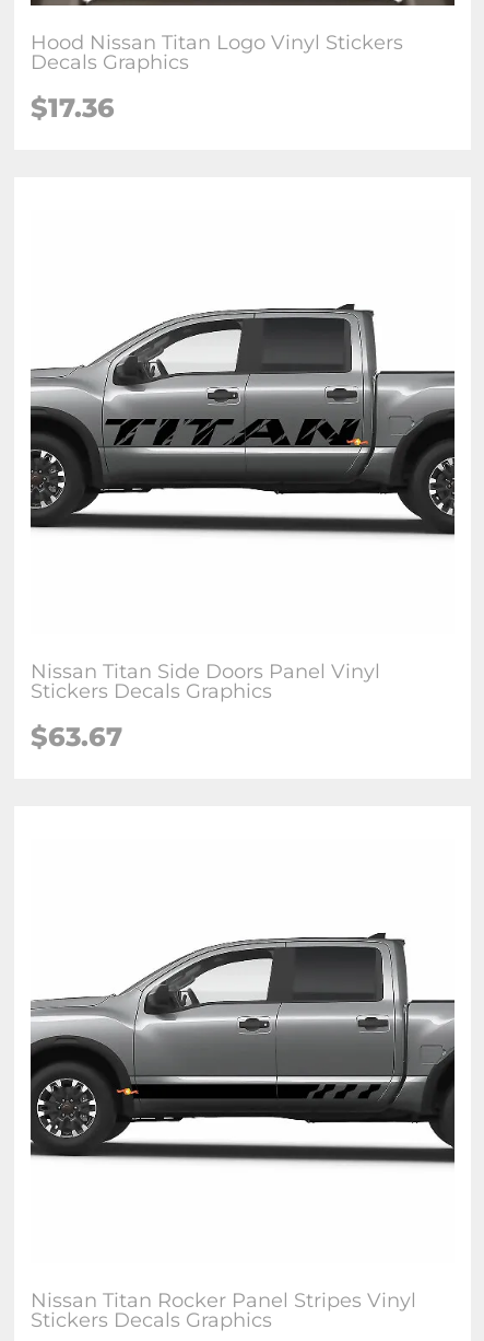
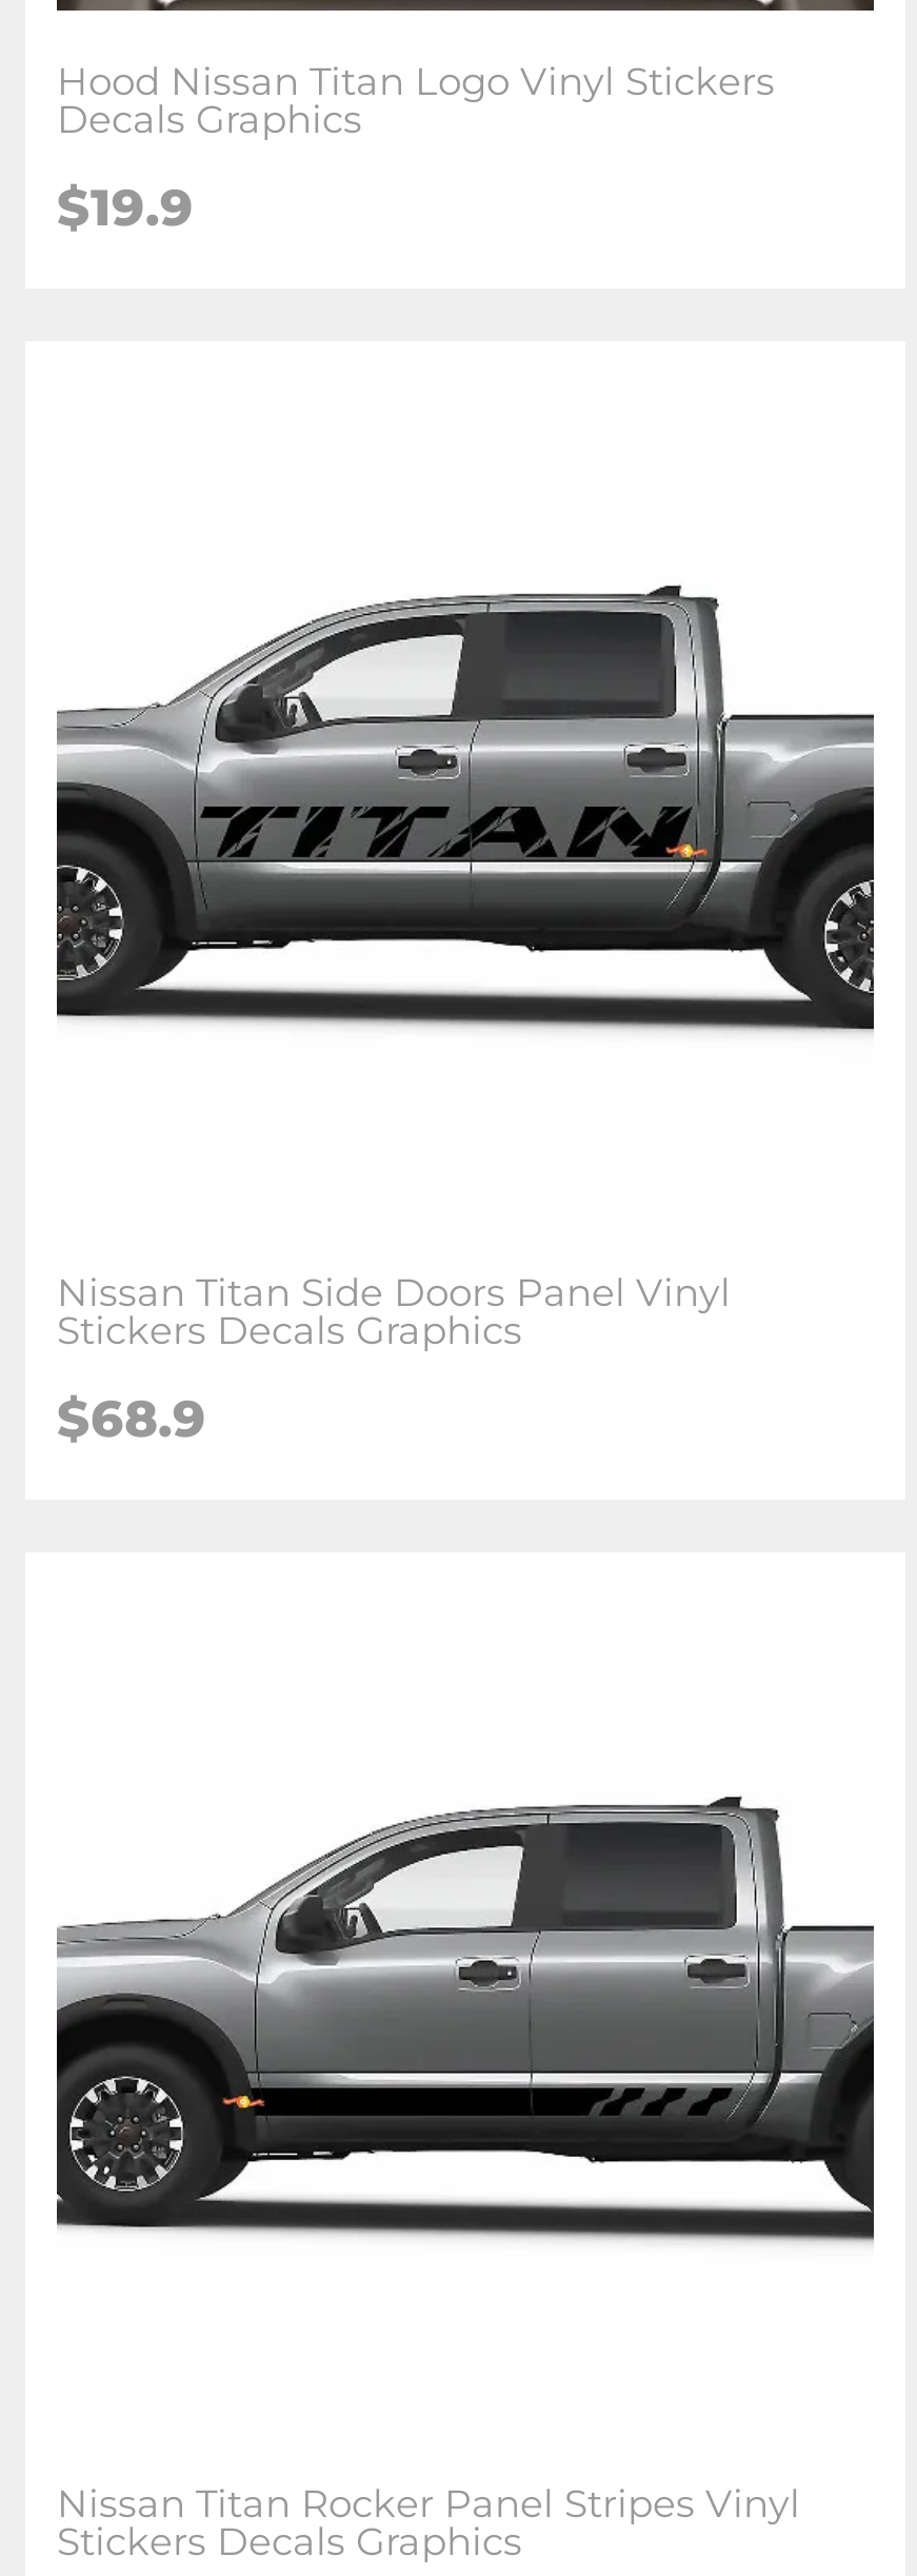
[31,92,115,124] $17.36 -> [57,177,194,238] $19.9
[31,721,122,753] $63.67 -> [57,1388,206,1449] $68.9

